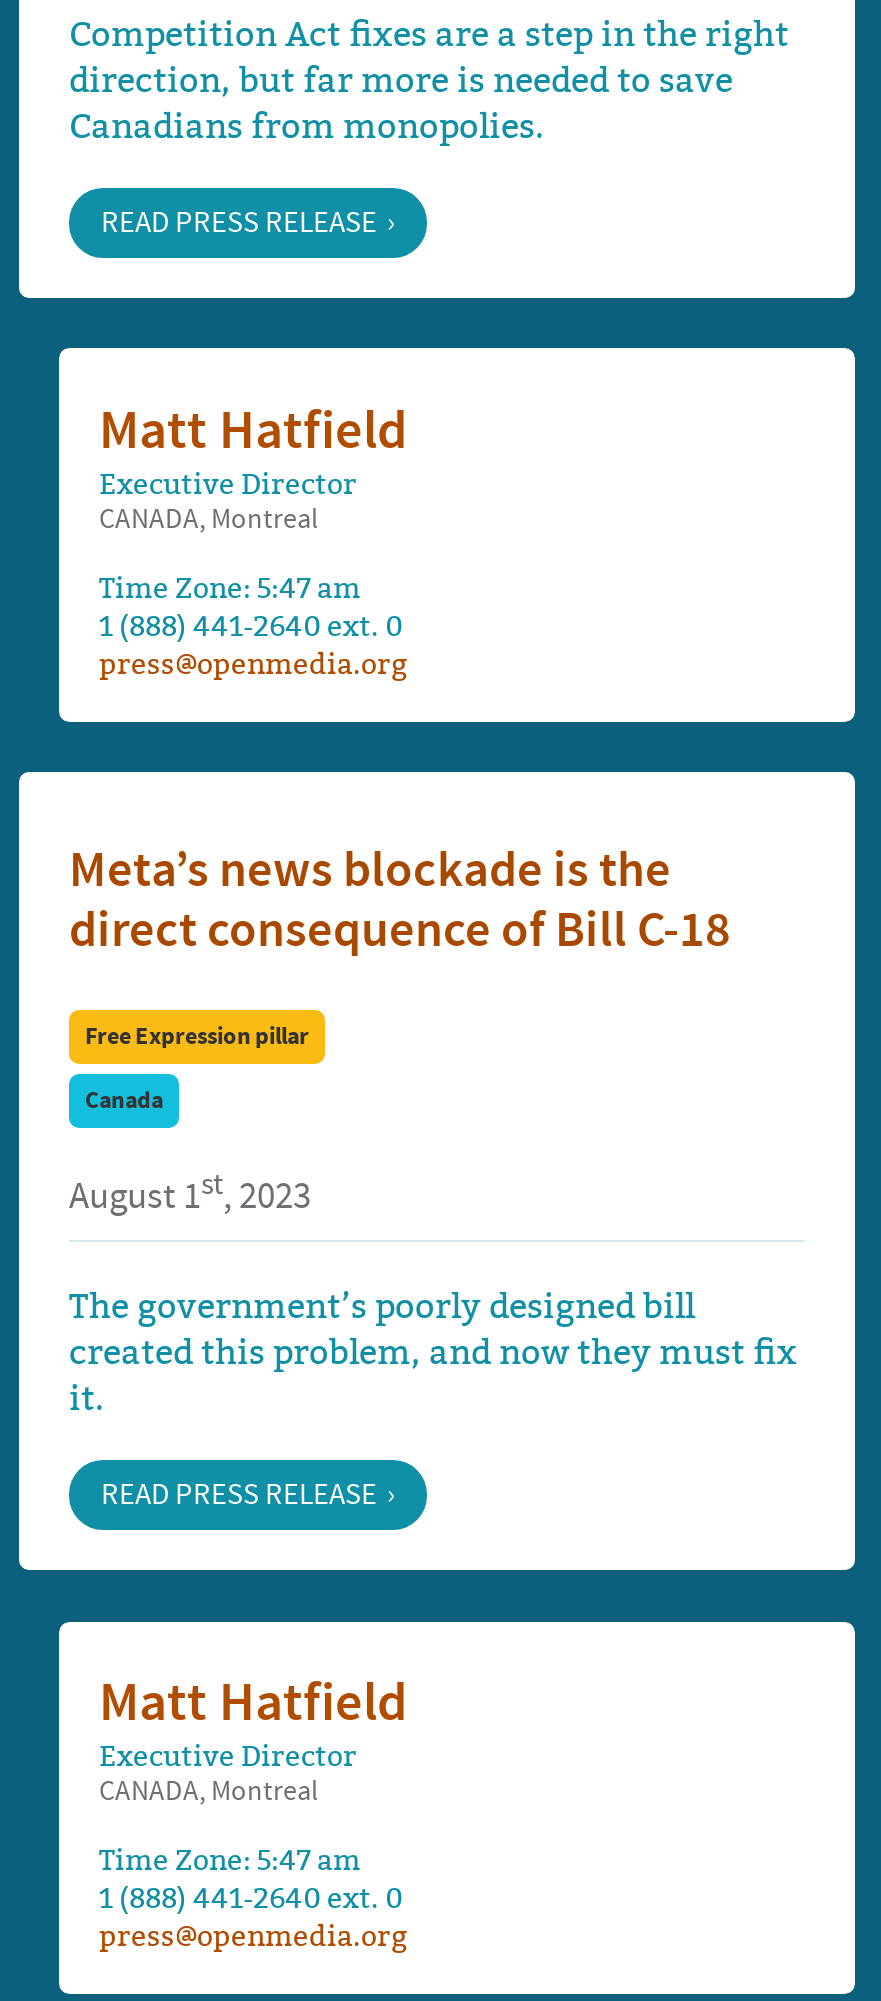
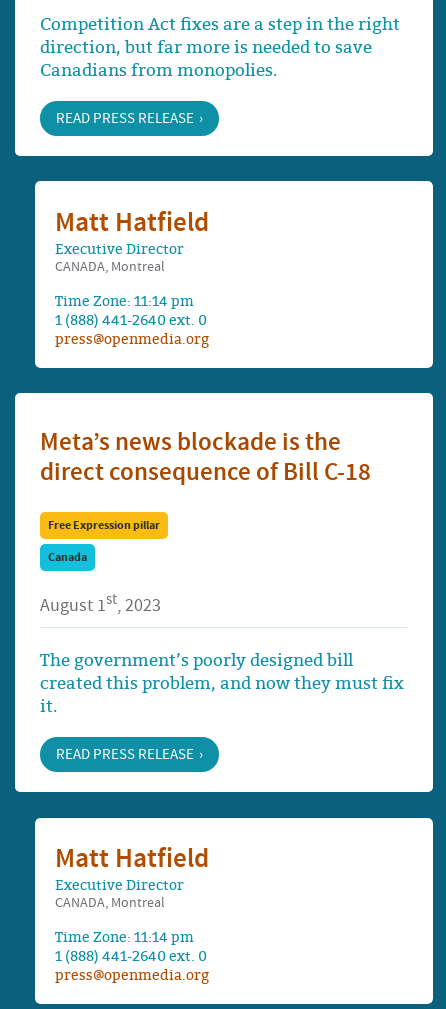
[99,568,361,606] Time Zone: 5:47 am -> [55,291,194,310] Time Zone: 11:14 pm
[99,1841,361,1879] Time Zone: 5:47 am -> [55,927,194,946] Time Zone: 11:14 pm

